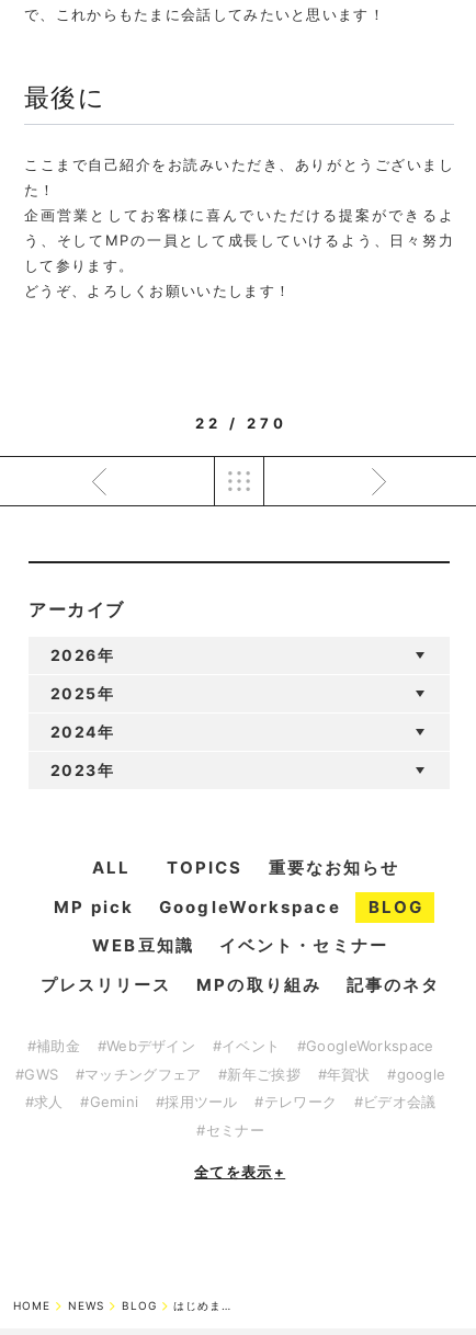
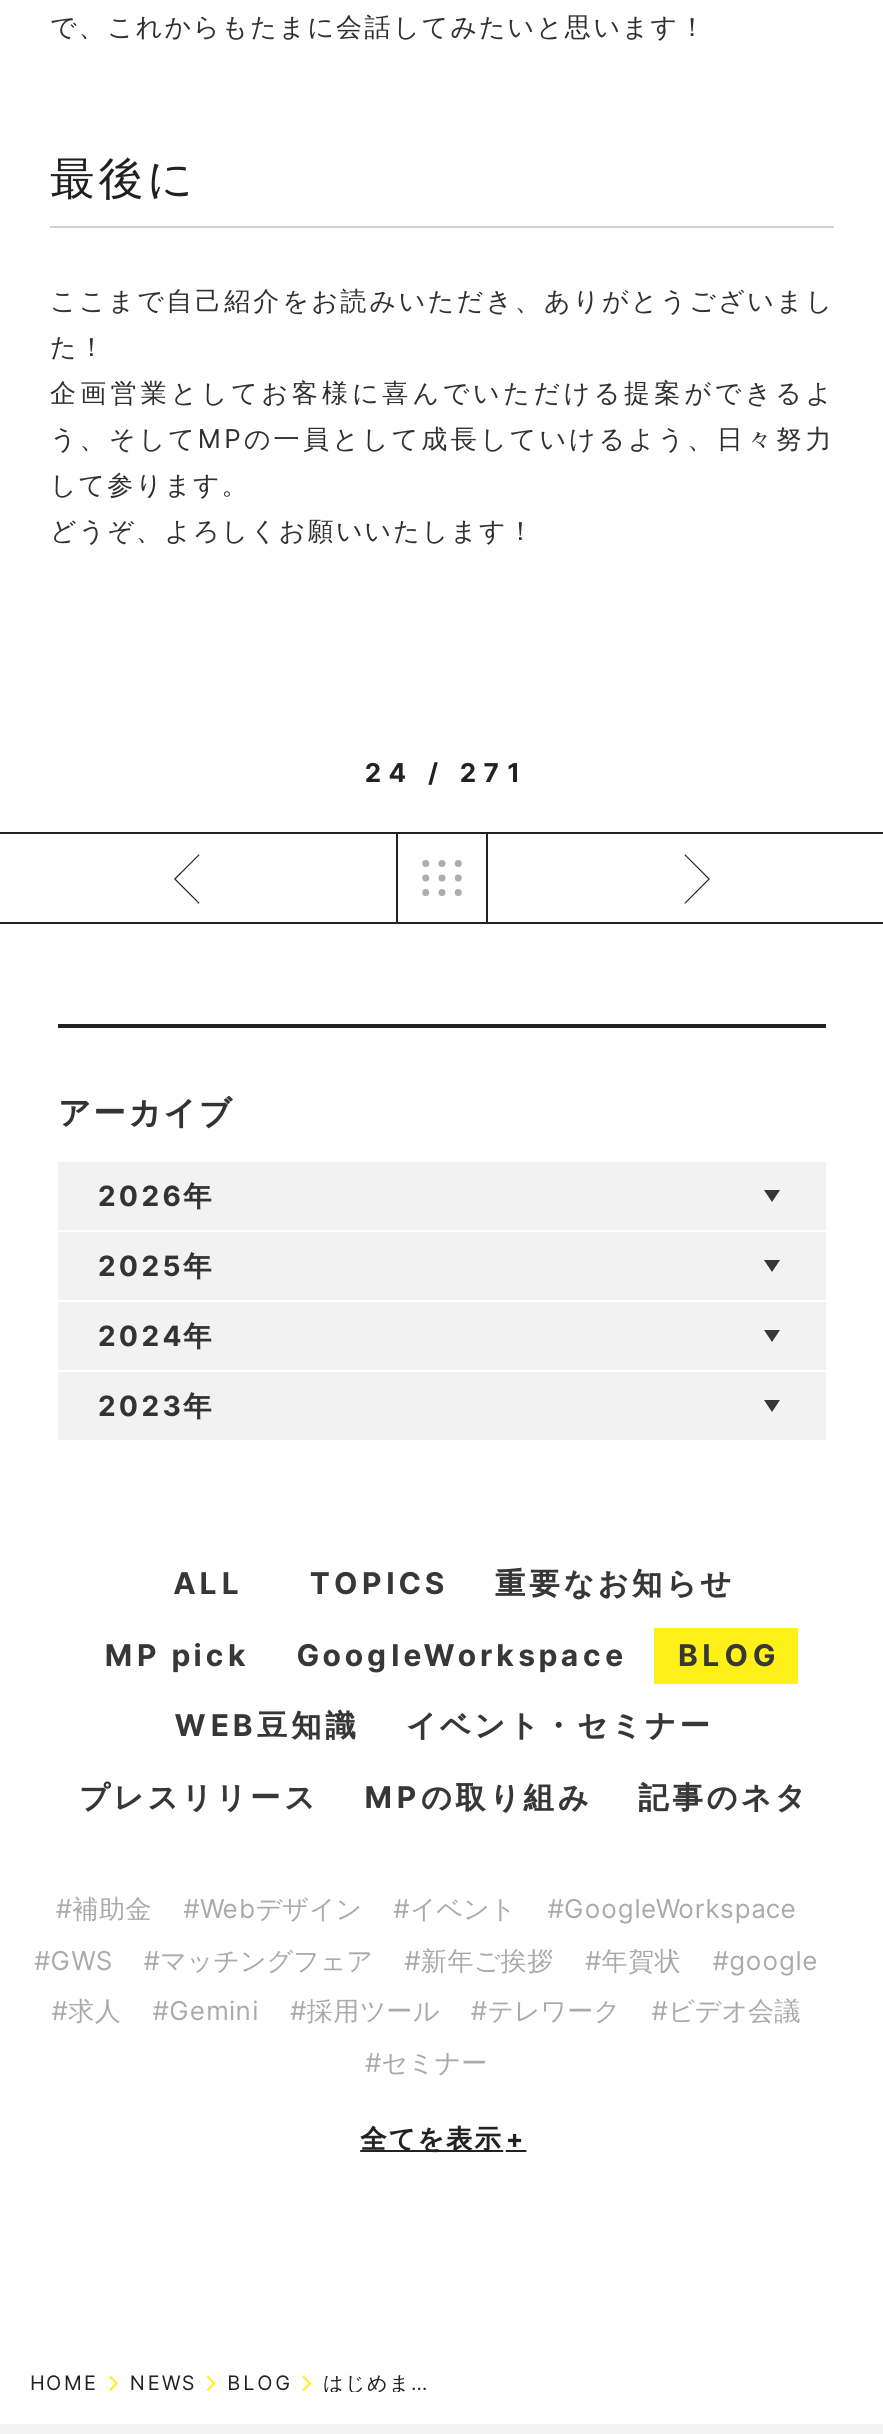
[196,414,287,432] 22 / 270 -> [365,756,527,788] 24 / 271

